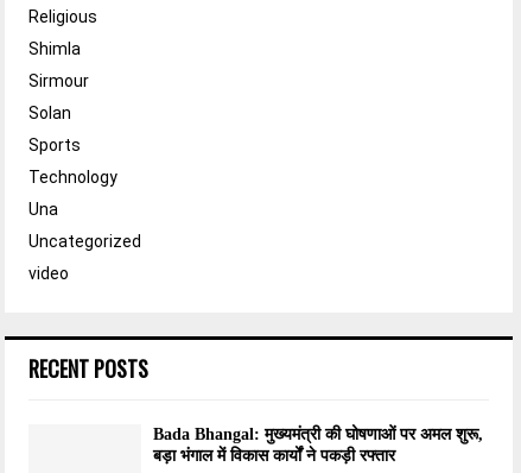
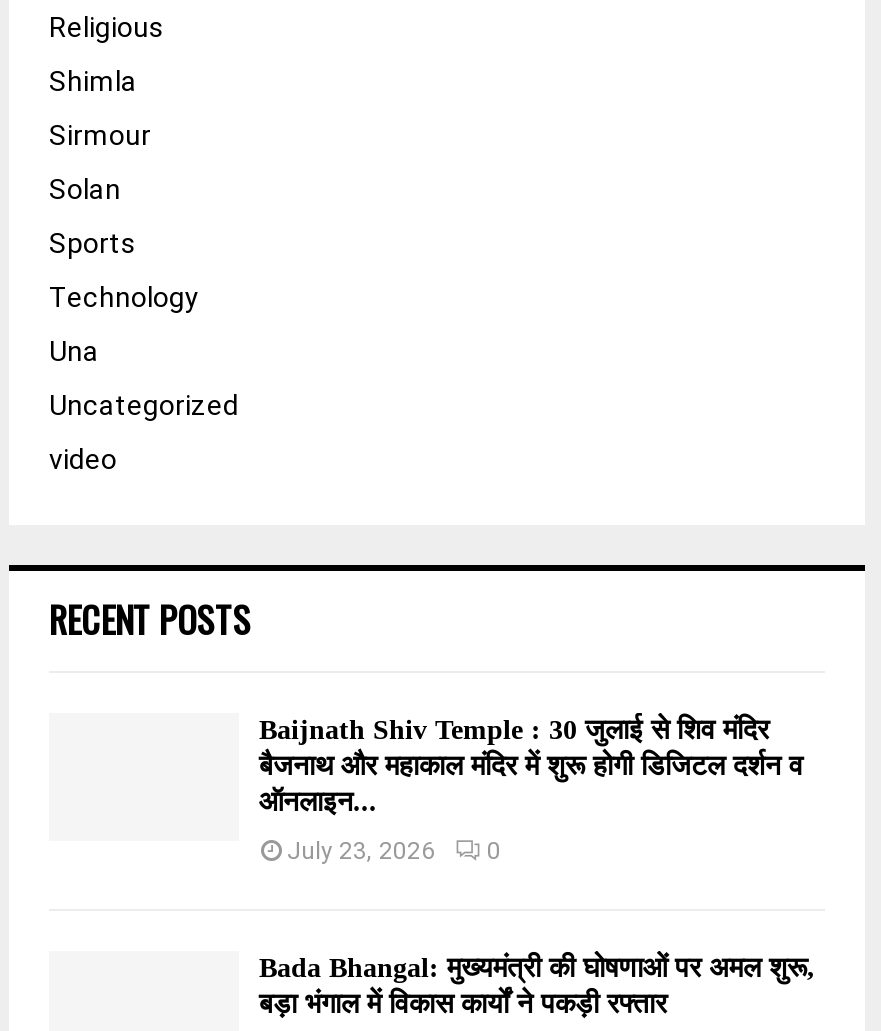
none -> [259,715,803,865] Baijnath Shiv Temple : 30 जुलाई से शिव मंदिर | बैजनाथ और महाकाल मंदिर में शुरू होगी डिजिटल दर्शन व | ऑनलाइन... | July 23, 2026 | 0

